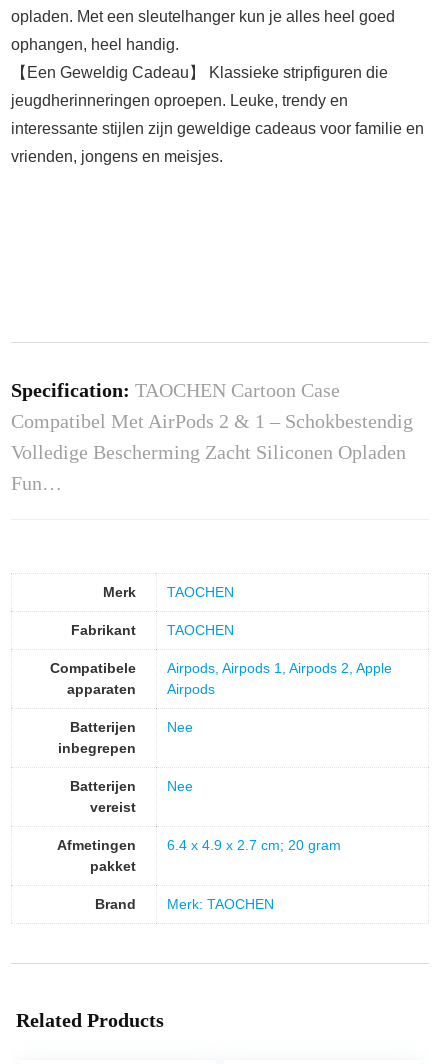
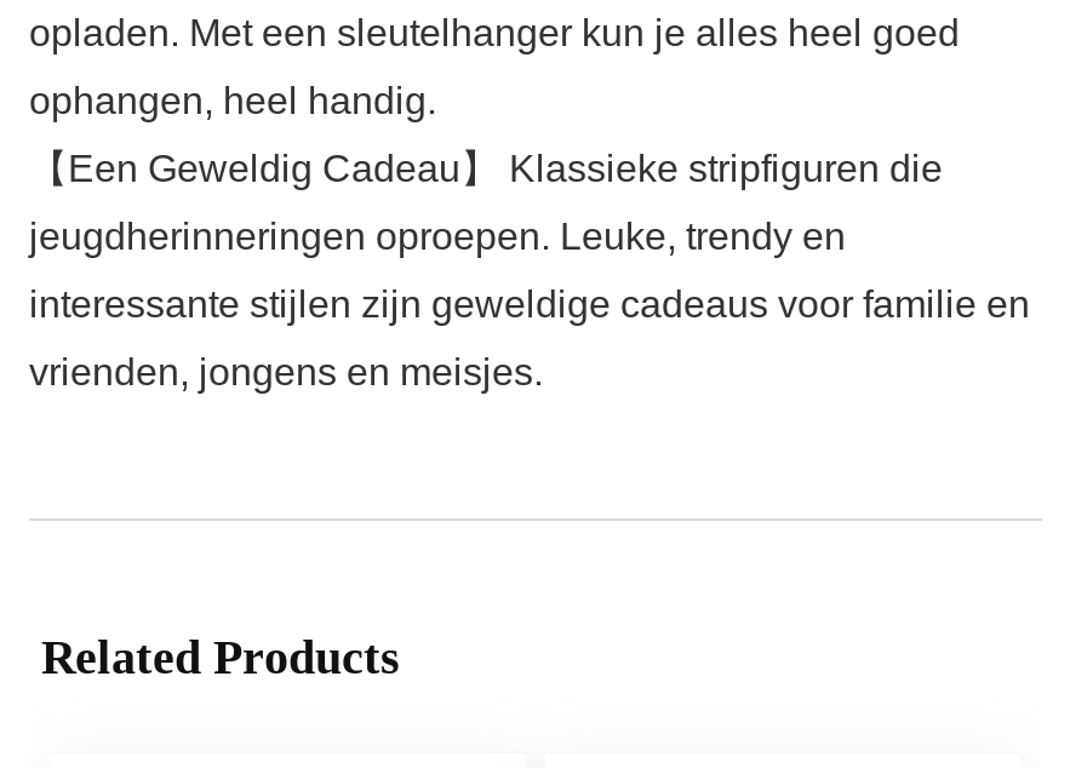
[11,379,413,494] Specification: TAOCHEN Cartoon Case | Compatibel Met AirPods 2 & 1 – Schokbestendig | Volledige Bescherming Zacht Siliconen Opladen | Fun… -> none
[50,584,234,697] Merk | TAOCHEN | Fabrikant | TAOCHEN | Compatibele | apparaten -> none
[58,660,392,756] Airpods, Airpods 1, Airpods 2, Apple | Airpods | Batterijen | inbegrepen -> none
[167,719,193,735] Nee -> none
[70,778,136,815] Batterijen | vereist -> none
[167,778,193,794] Nee -> none
[57,837,136,874] Afmetingen | pakket -> none
[167,837,341,853] 6.4 x 4.9 x 2.7 cm; 20 gram -> none
[95,896,274,912] Brand | Merk: TAOCHEN -> none

